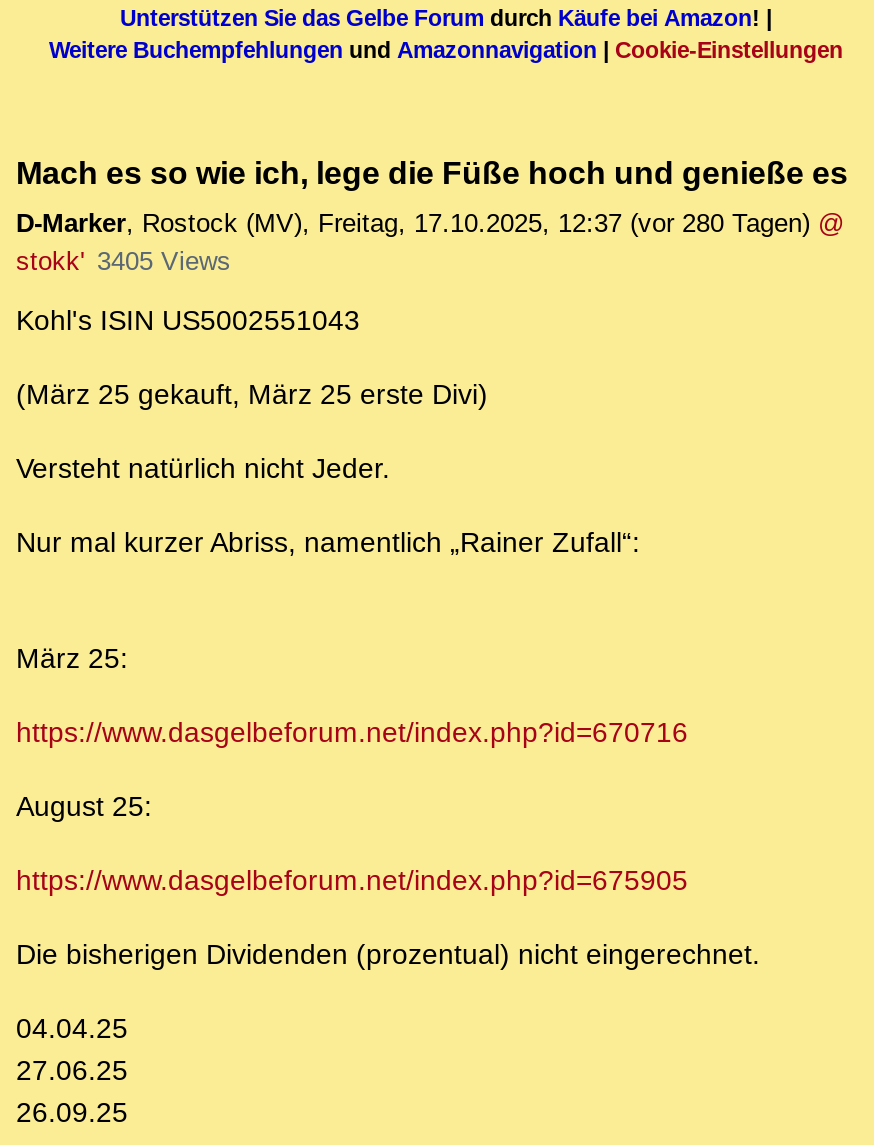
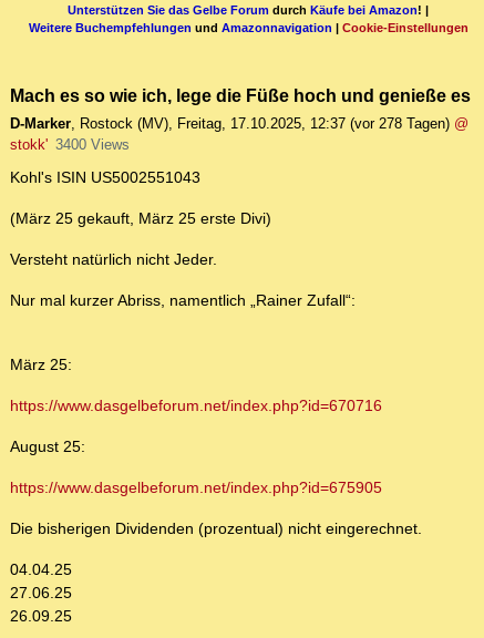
[16,209,844,239] D-Marker, Rostock (MV), Freitag, 17.10.2025, 12:37 (vor 280 Tagen) @ -> [10,116,468,132] D-Marker, Rostock (MV), Freitag, 17.10.2025, 12:37 (vor 278 Tagen) @
[16,247,231,277] stokk' 3405 Views -> [10,137,129,153] stokk' 3400 Views

